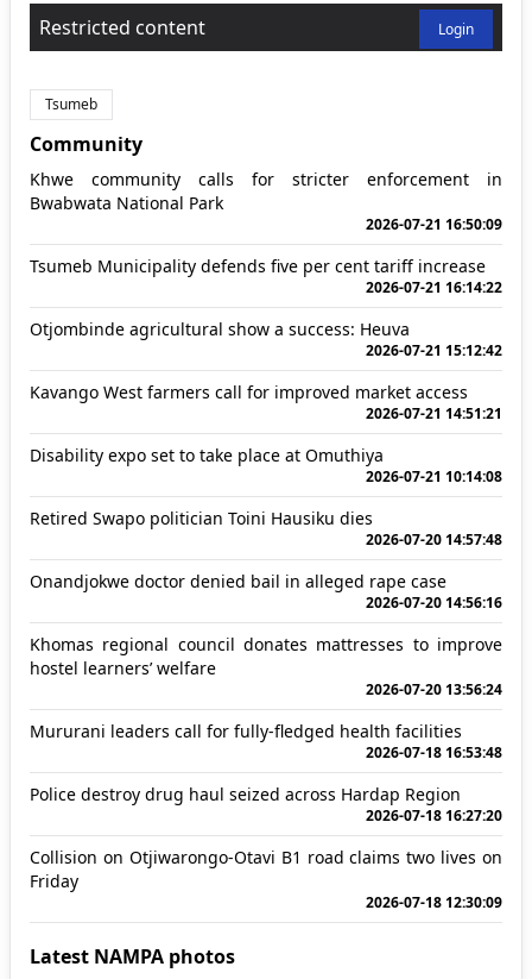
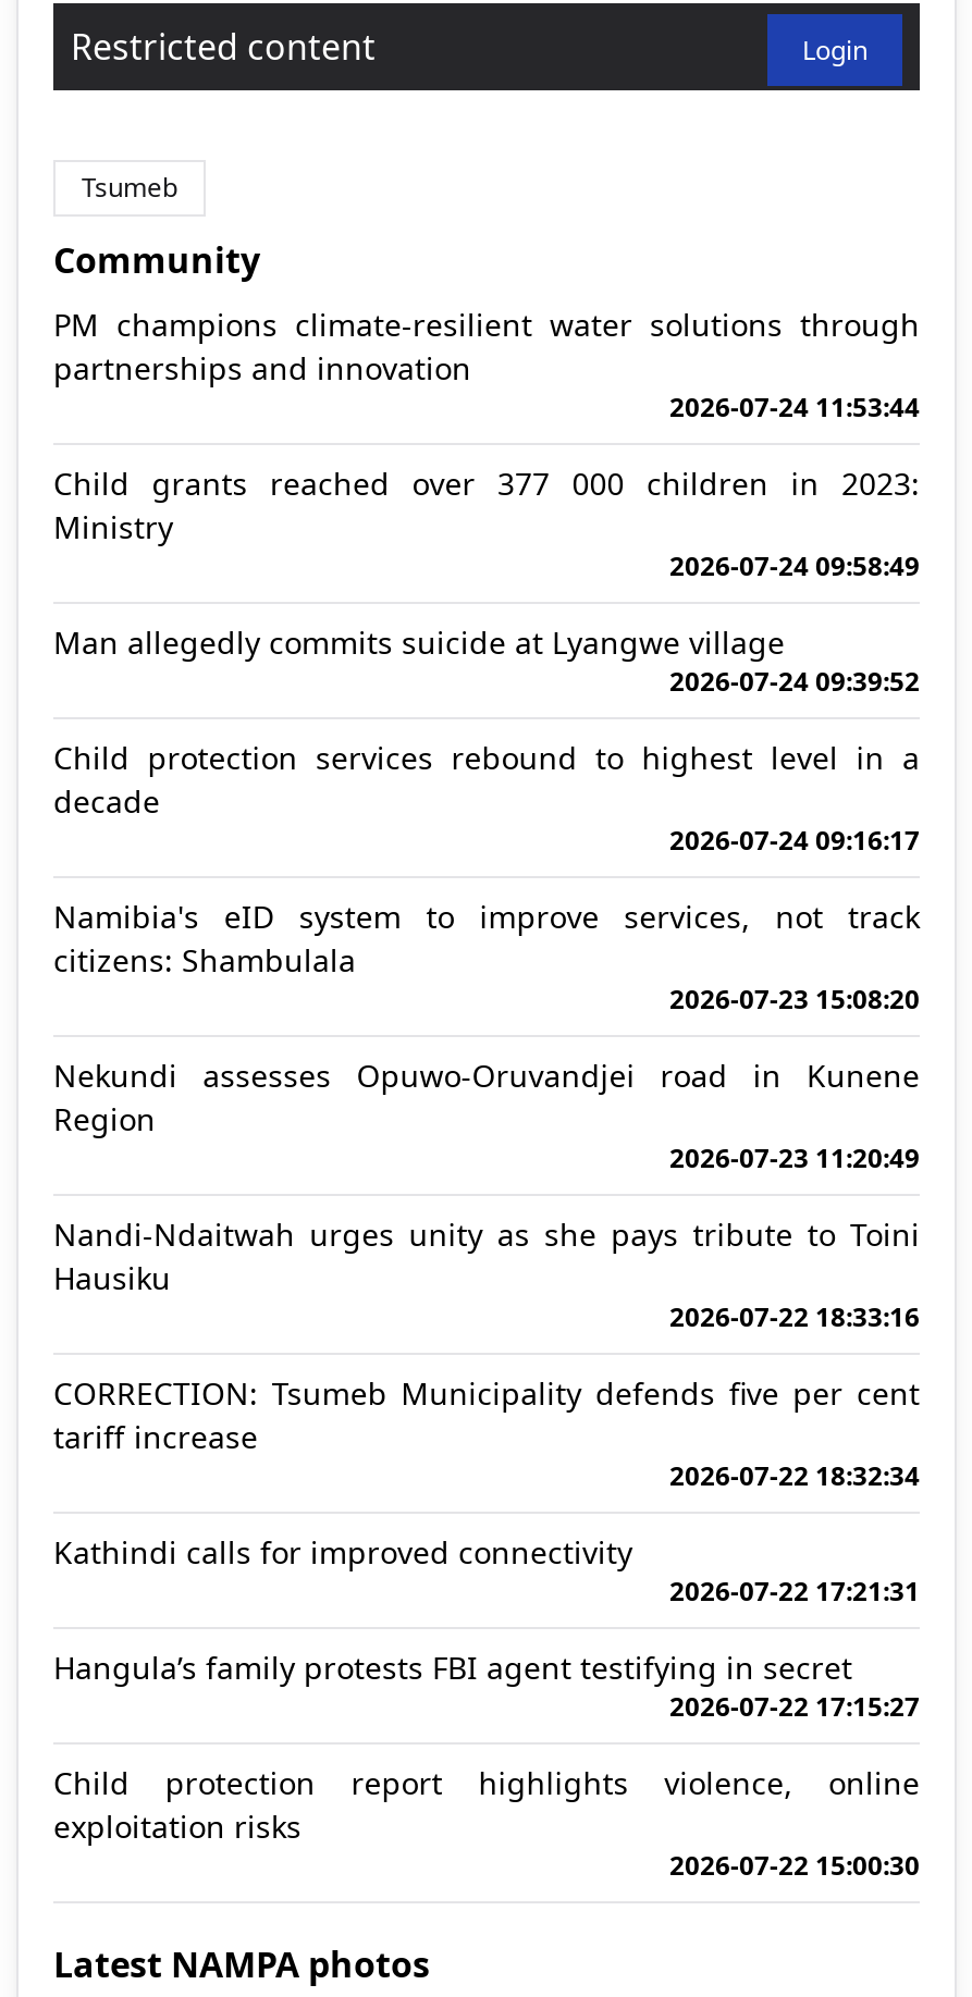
[30,167,502,234] Khwe community calls for stricter enforcement in | Bwabwata National Park | 2026-07-21 16:50:09 -> [53,303,920,424] PM champions climate-resilient water solutions through | partnerships and innovation | 2026-07-24 11:53:44
[30,254,502,297] Tsumeb Municipality defends five per cent tariff increase | 2026-07-21 16:14:22 -> [53,461,920,583] Child grants reached over 377 000 children in 2023: | Ministry | 2026-07-24 09:58:49
[30,317,502,360] Otjombinde agricultural show a success: Heuva | 2026-07-21 15:12:42 -> [53,620,920,699] Man allegedly commits suicide at Lyangwe village | 2026-07-24 09:39:52
[30,380,502,423] Kavango West farmers call for improved market access | 2026-07-21 14:51:21 -> [53,736,920,858] Child protection services rebound to highest level in a | decade | 2026-07-24 09:16:17
[30,443,502,486] Disability expo set to take place at Omuthiya | 2026-07-21 10:14:08 -> [53,895,920,1016] Namibia's eID system to improve services, not track | citizens: Shambulala | 2026-07-23 15:08:20
[30,506,502,549] Retired Swapo politician Toini Hausiku dies | 2026-07-20 14:57:48 -> [53,1053,920,1175] Nekundi assesses Opuwo-Oruvandjei road in Kunene | Region | 2026-07-23 11:20:49
[30,569,502,612] Onandjokwe doctor denied bail in alleged rape case | 2026-07-20 14:56:16 -> [53,1212,920,1334] Nandi-Ndaitwah urges unity as she pays tribute to Toini | Hausiku | 2026-07-22 18:33:16
[30,632,502,699] Khomas regional council donates mattresses to improve | hostel learners’ welfare | 2026-07-20 13:56:24 -> [53,1371,920,1493] CORRECTION: Tsumeb Municipality defends five per cent | tariff increase | 2026-07-22 18:32:34
[30,719,502,762] Mururani leaders call for fully-fledged health facilities | 2026-07-18 16:53:48 -> [53,1530,920,1608] Kathindi calls for improved connectivity | 2026-07-22 17:21:31
[30,782,502,825] Police destroy drug haul seized across Hardap Region | 2026-07-18 16:27:20 -> [53,1645,920,1724] Hangula’s family protests FBI agent testifying in secret | 2026-07-22 17:15:27
[30,845,502,912] Collision on Otjiwarongo-Otavi B1 road claims two lives on | Friday | 2026-07-18 12:30:09 -> [53,1761,920,1883] Child protection report highlights violence, online | exploitation risks | 2026-07-22 15:00:30

